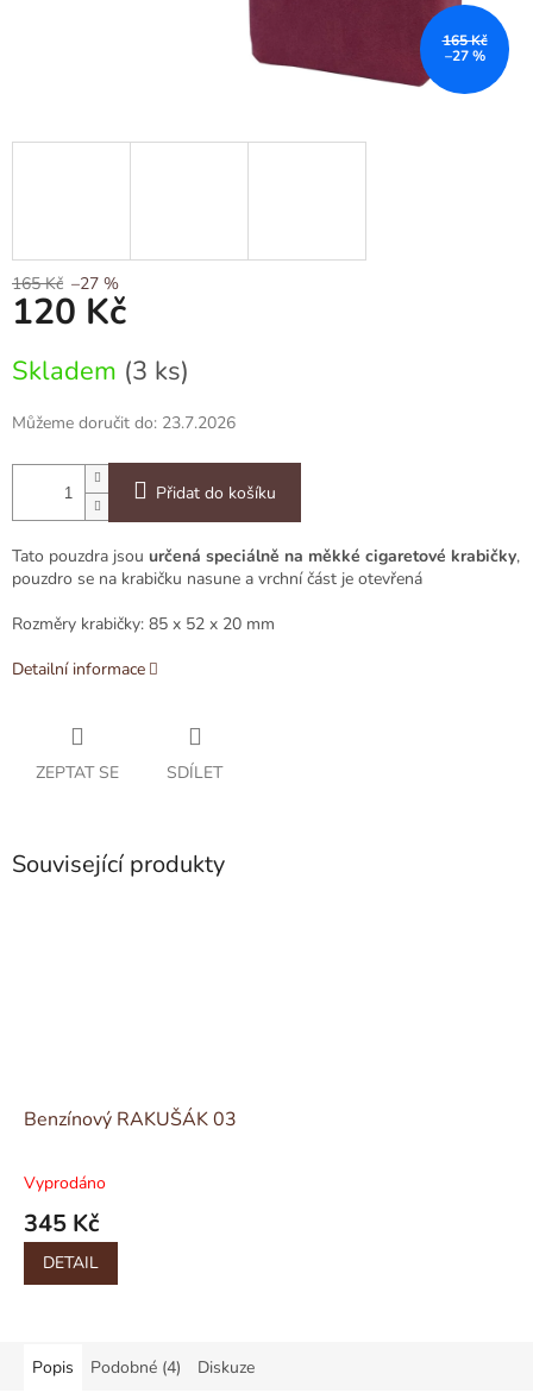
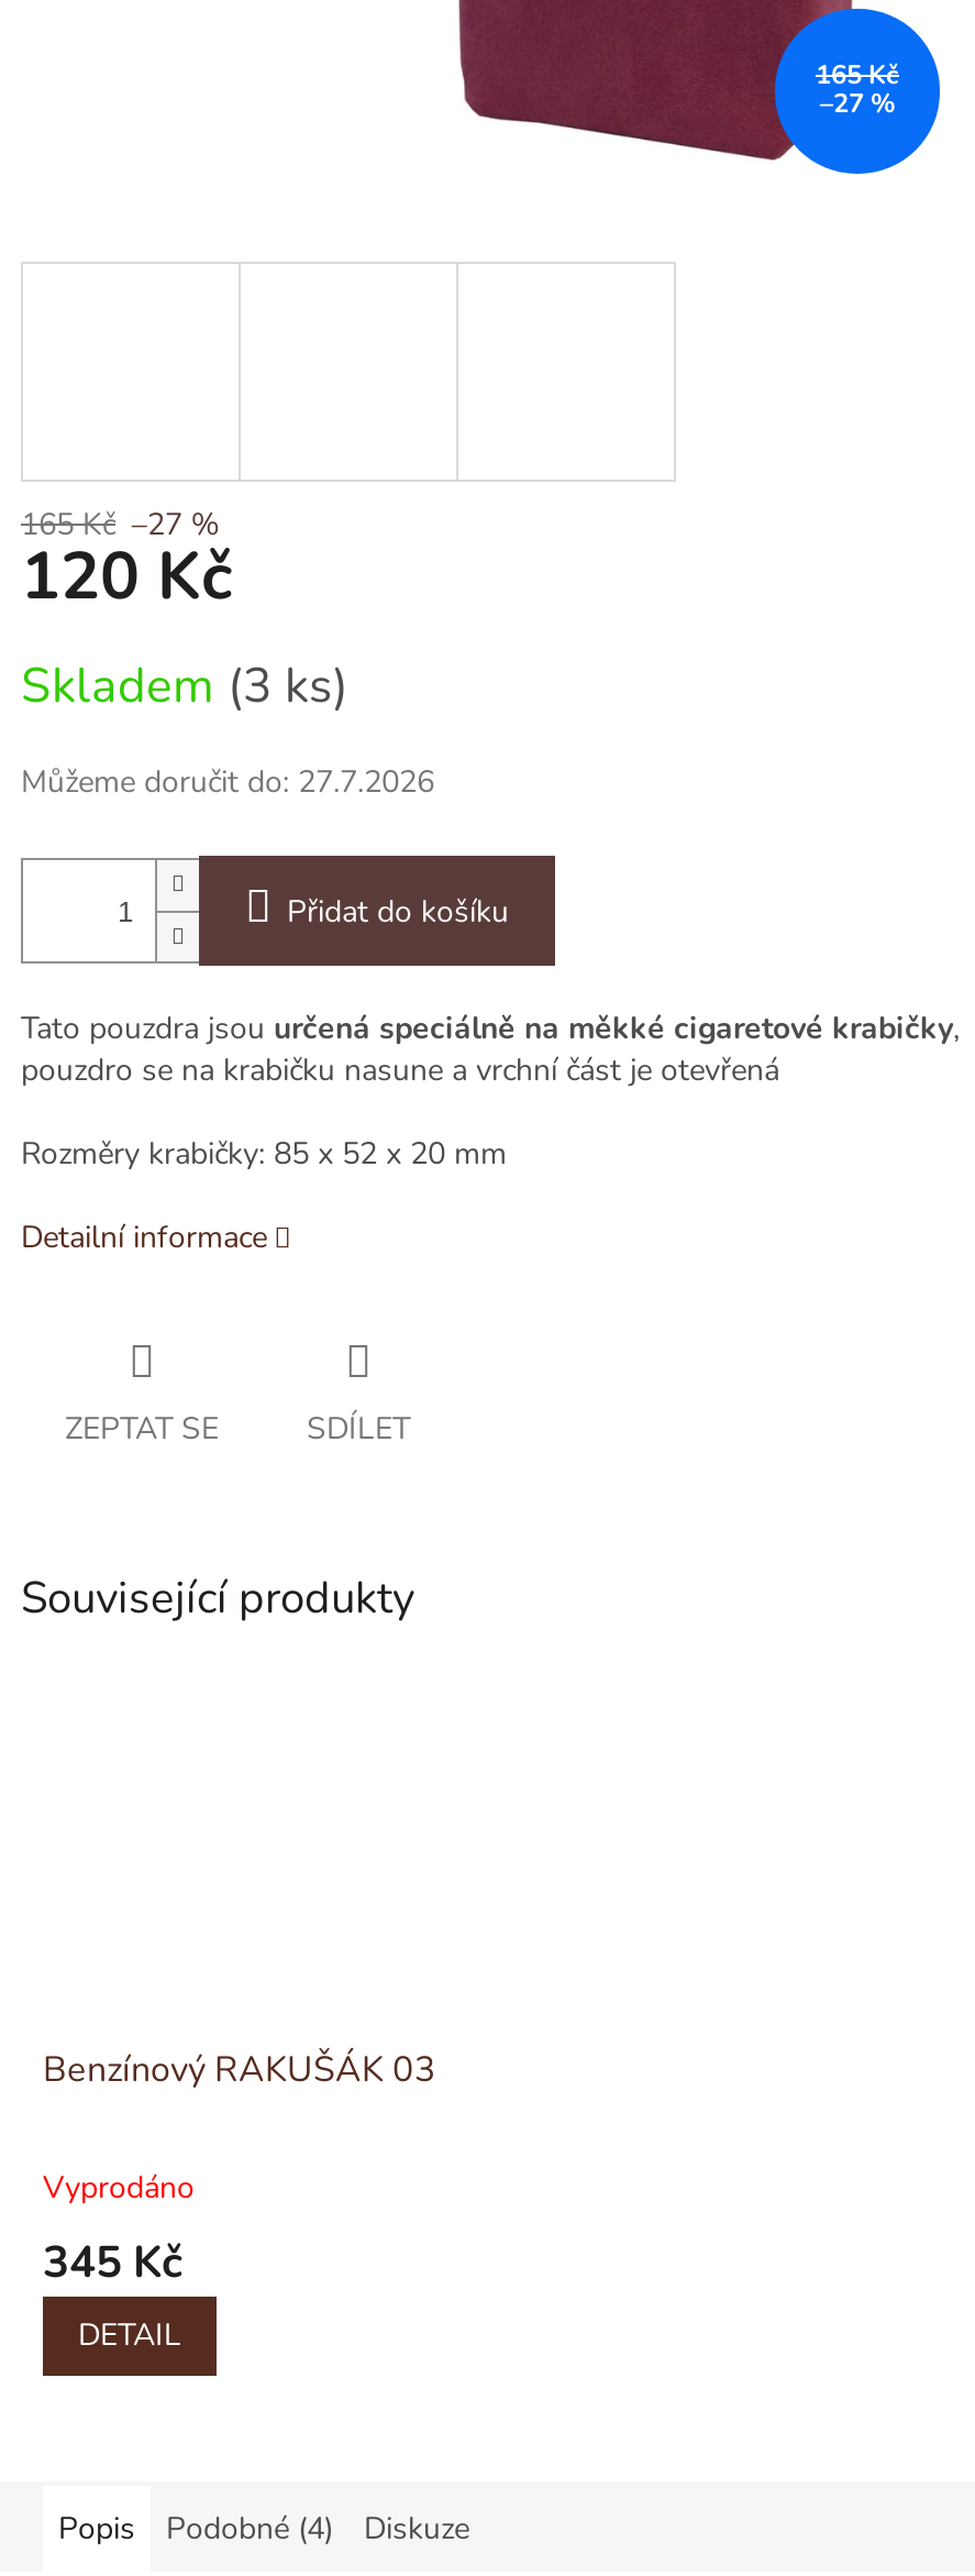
[12,412,236,435] Můžeme doručit do: 23.7.2026 -> [21,762,434,804] Můžeme doručit do: 27.7.2026

